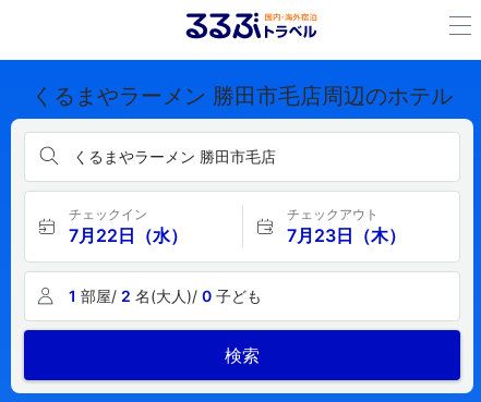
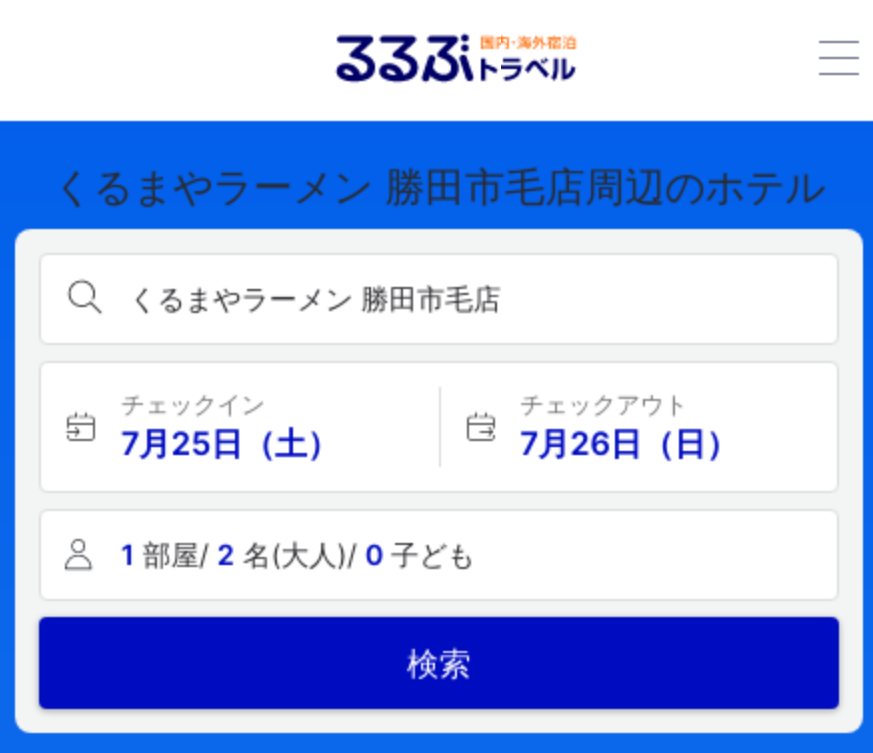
[69,224,188,246] 7月22日（水） -> [121,423,339,463] 7月25日（土）
[286,224,405,246] 7月23日（木） -> [520,423,738,463] 7月26日（日）

